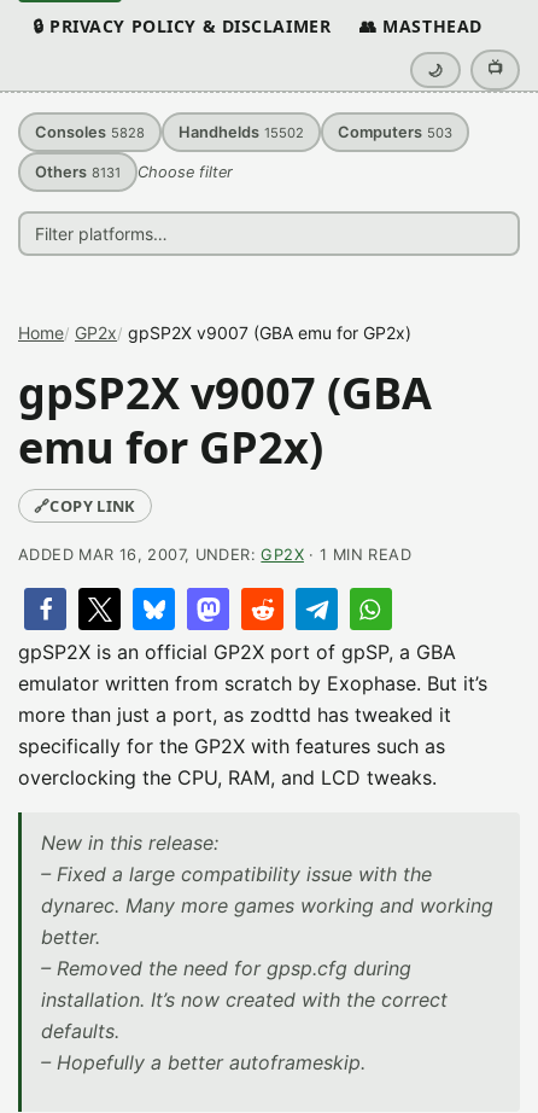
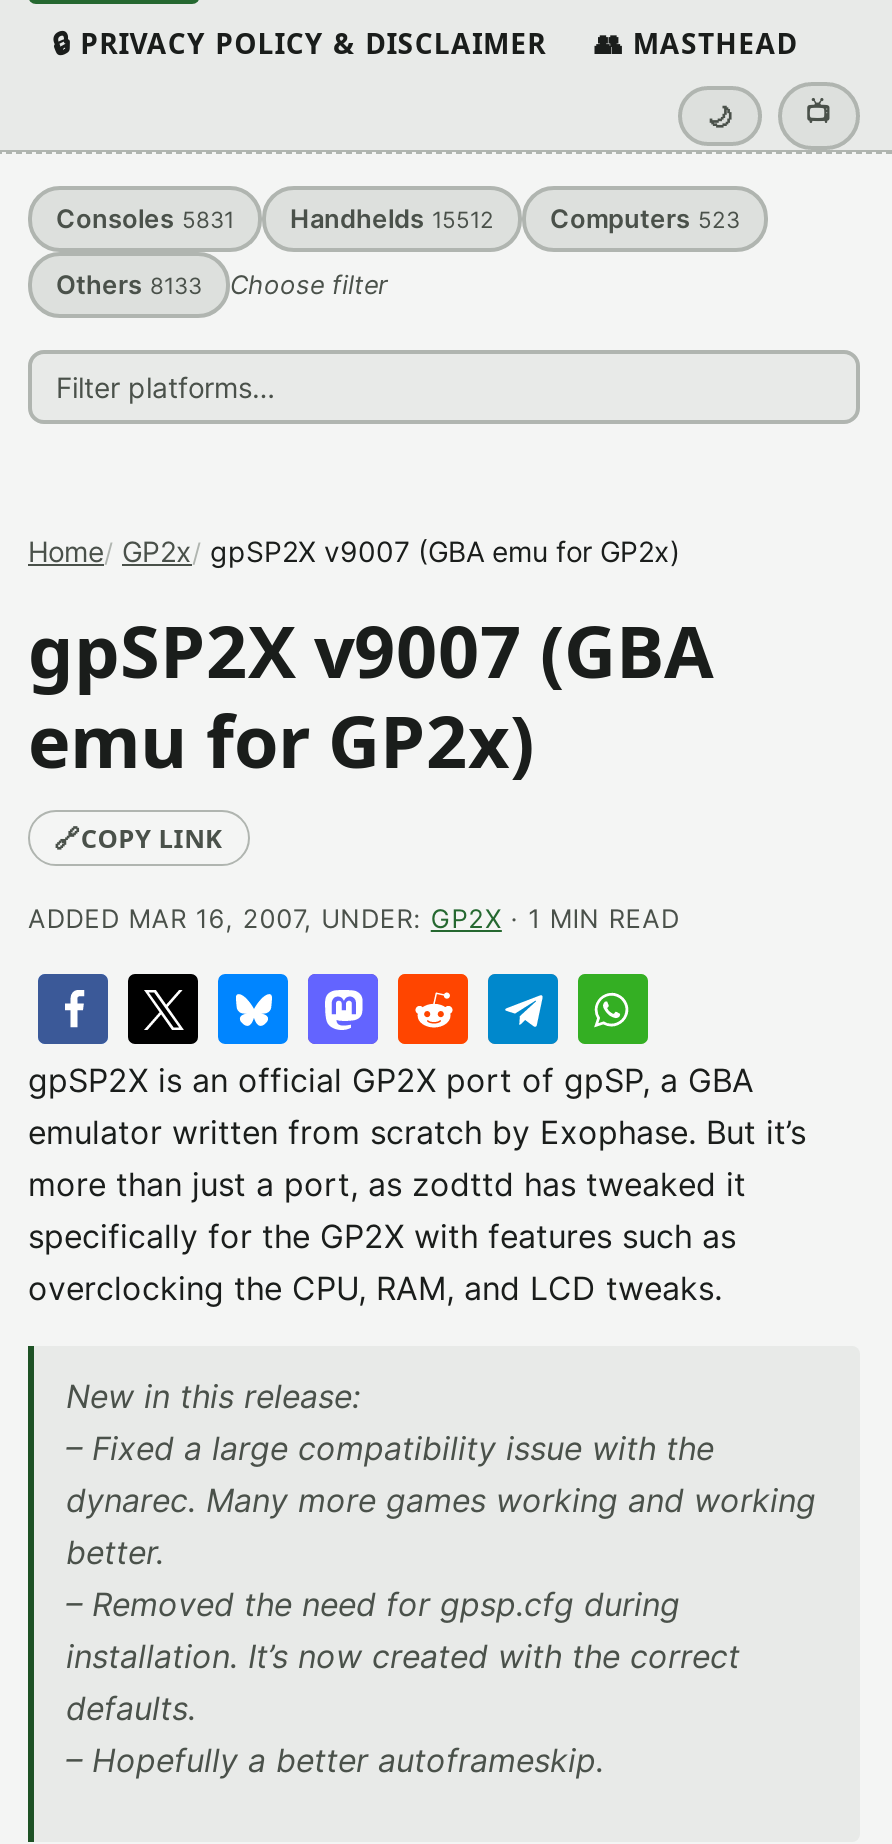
[35,123,145,141] Consoles 5828 -> [56,204,234,234] Consoles 5831
[179,123,304,141] Handhelds 15502 -> [290,204,494,234] Handhelds 15512
[338,123,452,141] Computers 503 -> [550,204,740,234] Computers 523
[35,163,233,181] Others 8131 Choose filter -> [56,270,388,300] Others 8133 Choose filter

